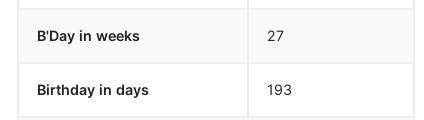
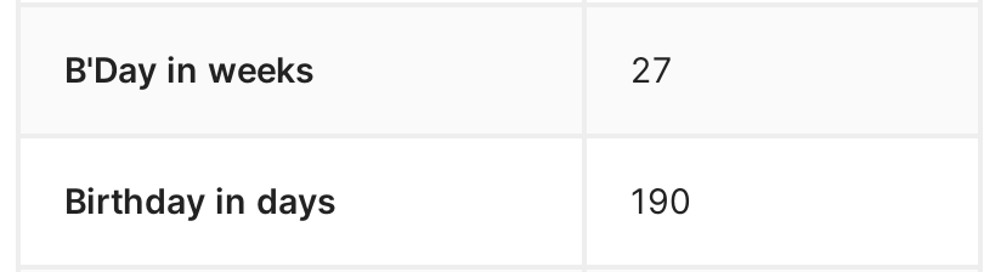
[267,81,292,98] 193 -> [630,180,691,221] 190

